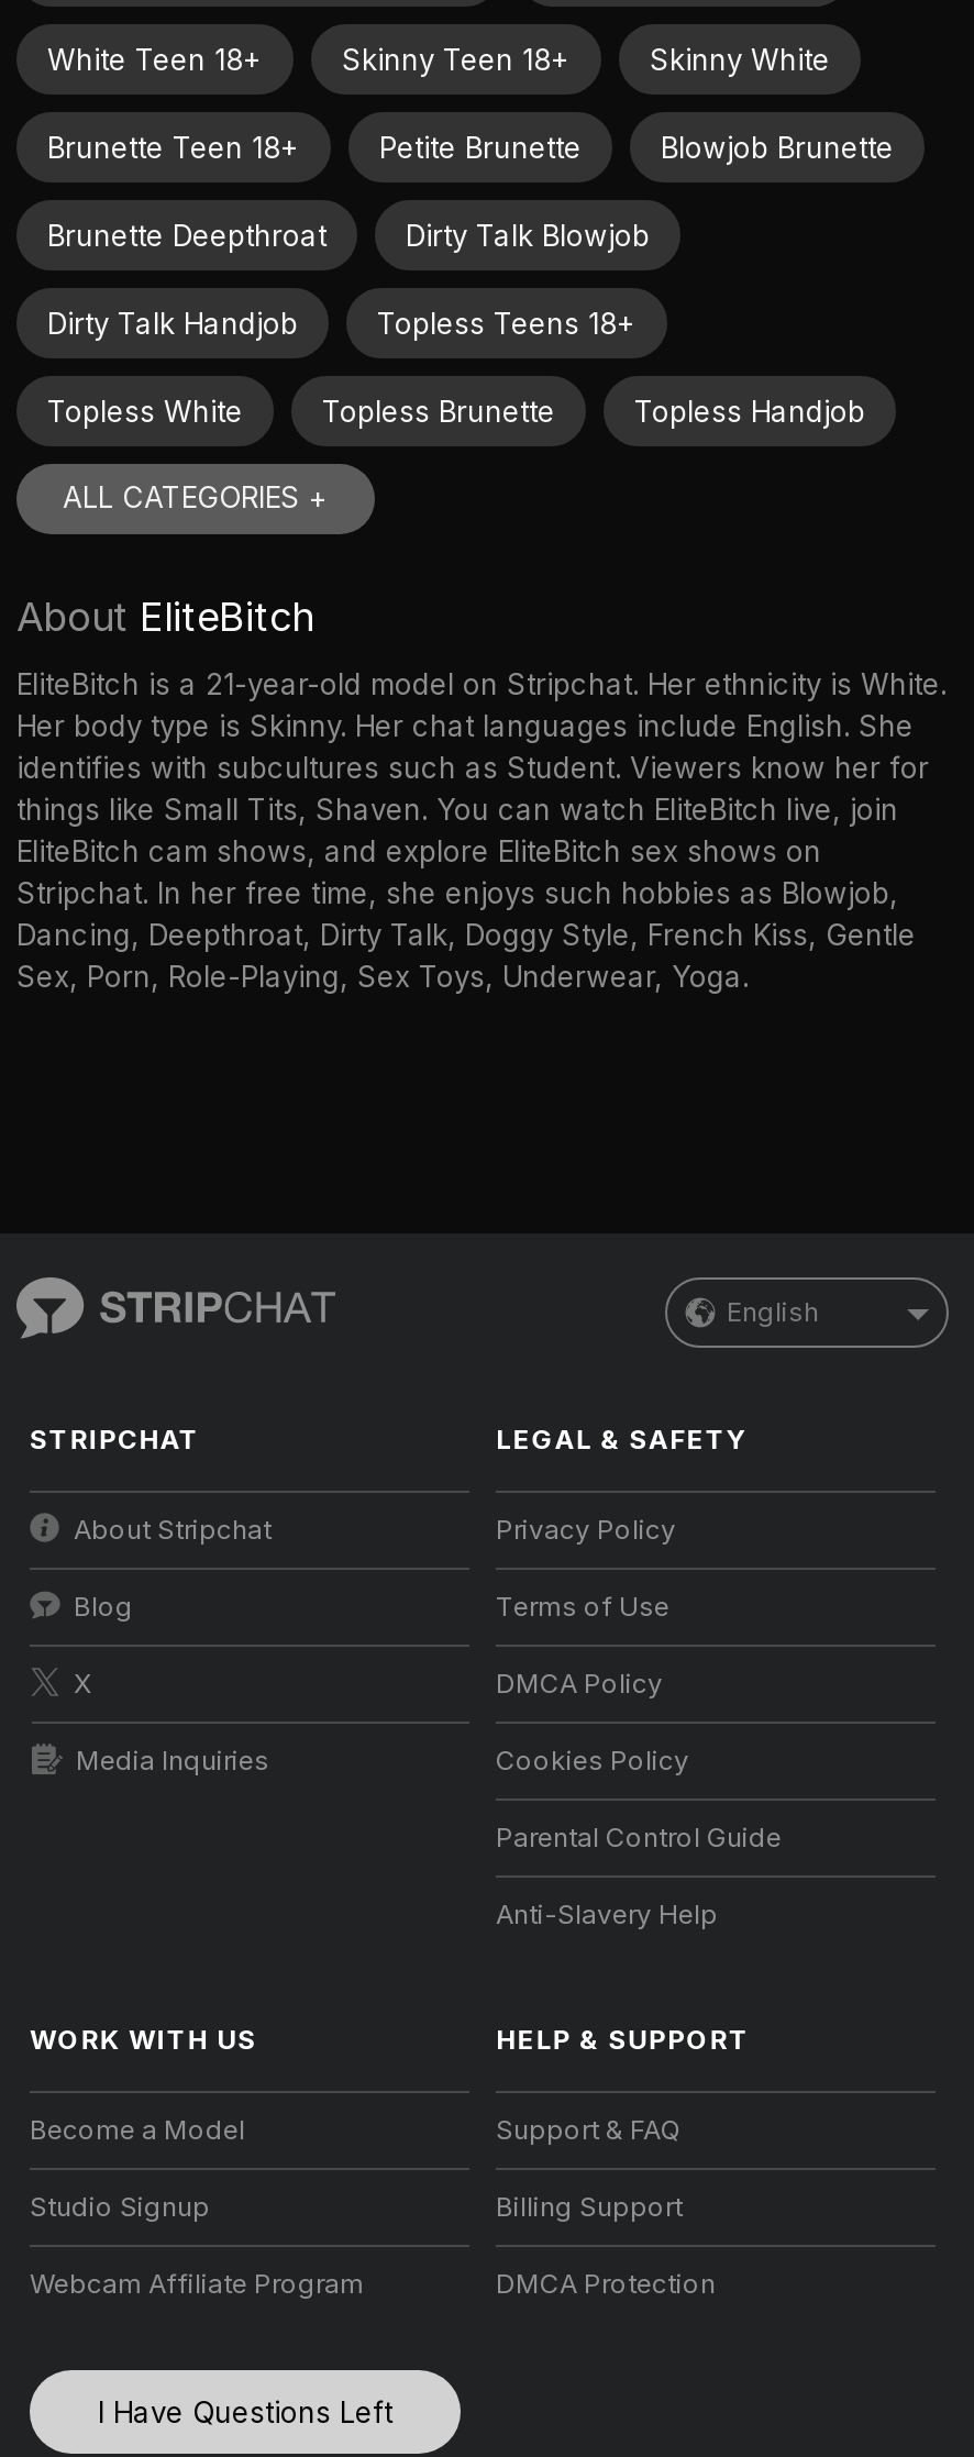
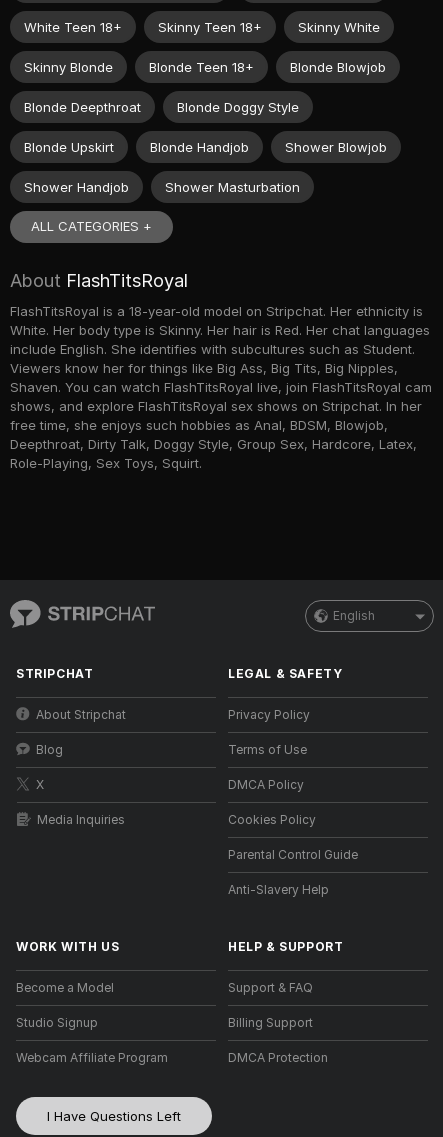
[47,129,894,164] Brunette Teen 18+ | Petite Brunette | Blowjob Brunette -> [24,59,386,75] Skinny Blonde | Blonde Teen 18+ | Blonde Blowjob
[47,217,650,252] Brunette Deepthroat | Dirty Talk Blowjob -> [24,99,299,115] Blonde Deepthroat | Blonde Doggy Style
[47,305,637,340] Dirty Talk Handjob | Topless Teens 18+ -> [24,139,387,155] Blonde Upskirt | Blonde Handjob | Shower Blowjob
[47,393,865,428] Topless White | Topless Brunette | Topless Handjob -> [24,179,300,195] Shower Handjob | Shower Masturbation
[16,594,313,640] About EliteBitch -> [10,270,188,291] About FlashTitsRoyal
[16,667,947,994] EliteBitch is a 21-year-old model on Stripchat. Her ethnicity is White. | Her body type is Skinny. Her chat languages include English. She | identifies with subcultures such as Student. Viewers know her for | things like Small Tits, Shaven. You can watch EliteBitch live, join | EliteBitch cam shows, and explore EliteBitch sex shows on | Stripchat. In her free time, she enjoys such hobbies as Blowjob, | Dancing, Deepthroat, Dirty Talk, Doggy Style, French Kiss, Gentle | Sex, Porn, Role-Playing, Sex Toys, Underwear, Yoga. -> [10,303,432,471] FlashTitsRoyal is a 18-year-old model on Stripchat. Her ethnicity is | White. Her body type is Skinny. Her hair is Red. Her chat languages | include English. She identifies with subcultures such as Student. | Viewers know her for things like Big Ass, Big Tits, Big Nipples, | Shaven. You can watch FlashTitsRoyal live, join FlashTitsRoyal cam | shows, and explore FlashTitsRoyal sex shows on Stripchat. In her | free time, she enjoys such hobbies as Anal, BDSM, Blowjob, | Deepthroat, Dirty Talk, Doggy Style, Group Sex, Hardcore, Latex, | Role-Playing, Sex Toys, Squirt.

